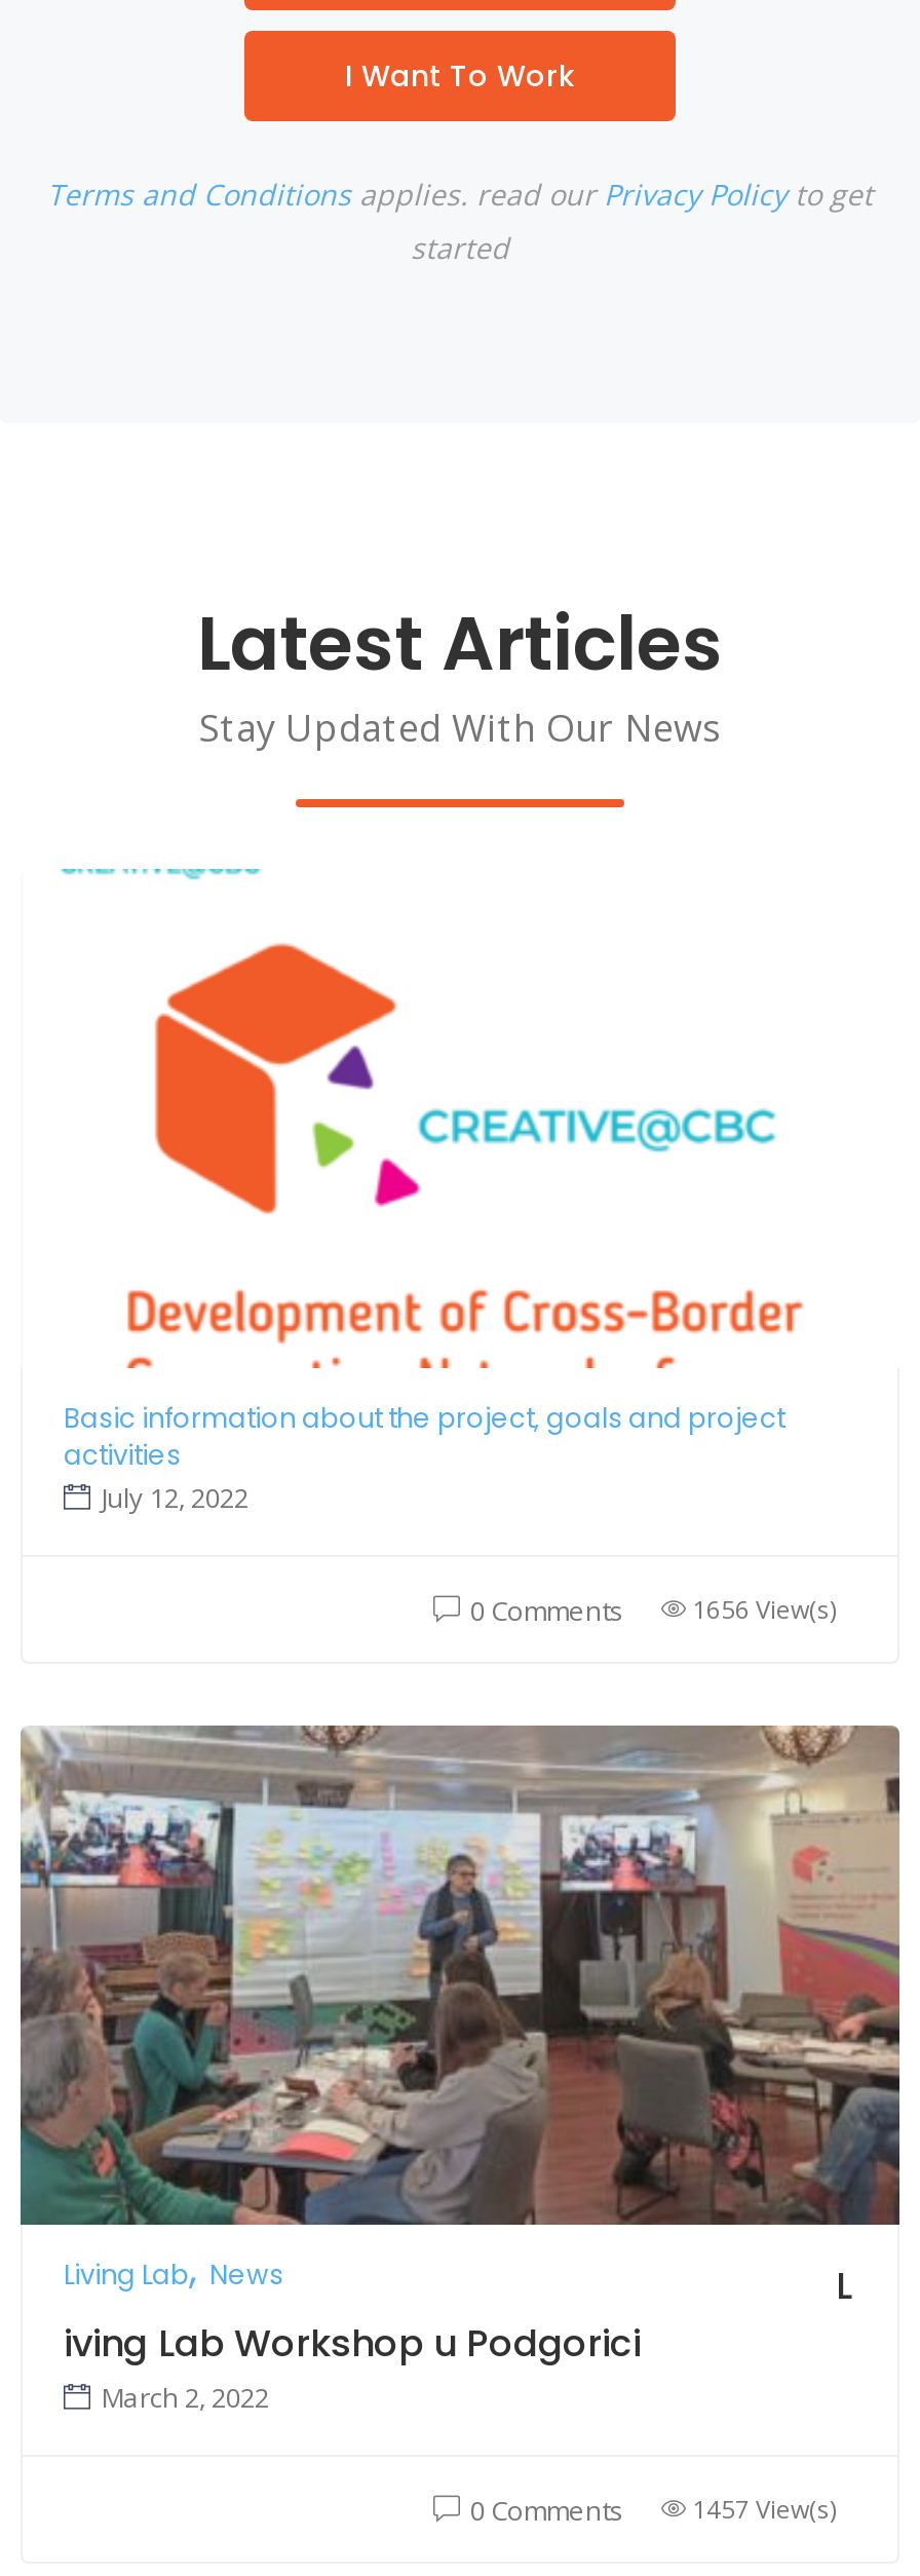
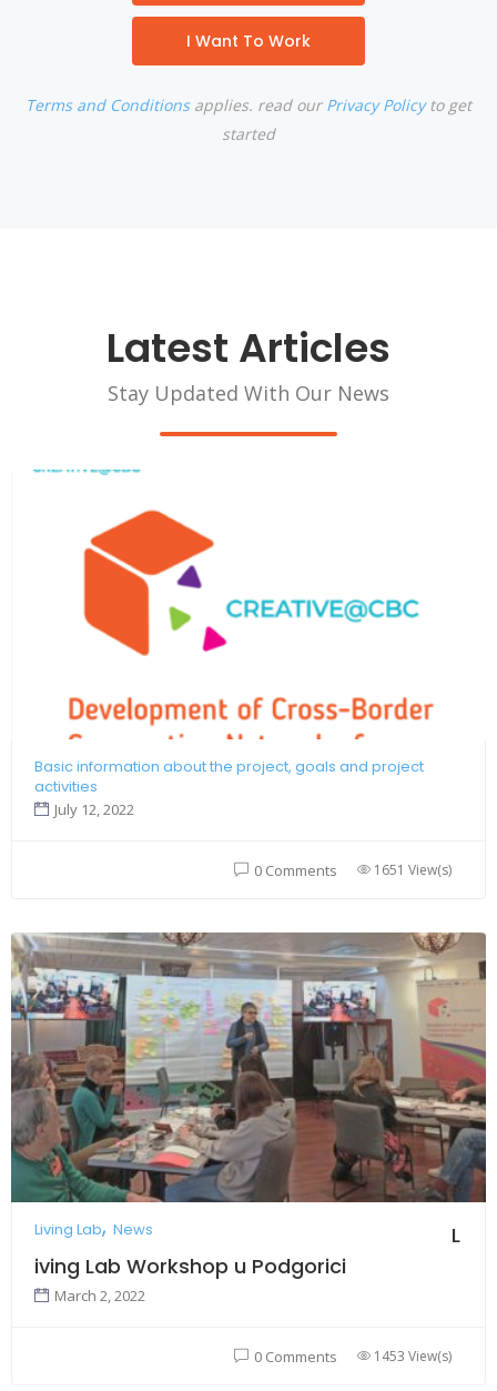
[470,1591,836,1629] 0 Comments 1656 View(s) -> [254,860,452,880] 0 Comments 1651 View(s)
[470,2492,836,2530] 0 Comments 1457 View(s) -> [254,1347,452,1367] 0 Comments 1453 View(s)

